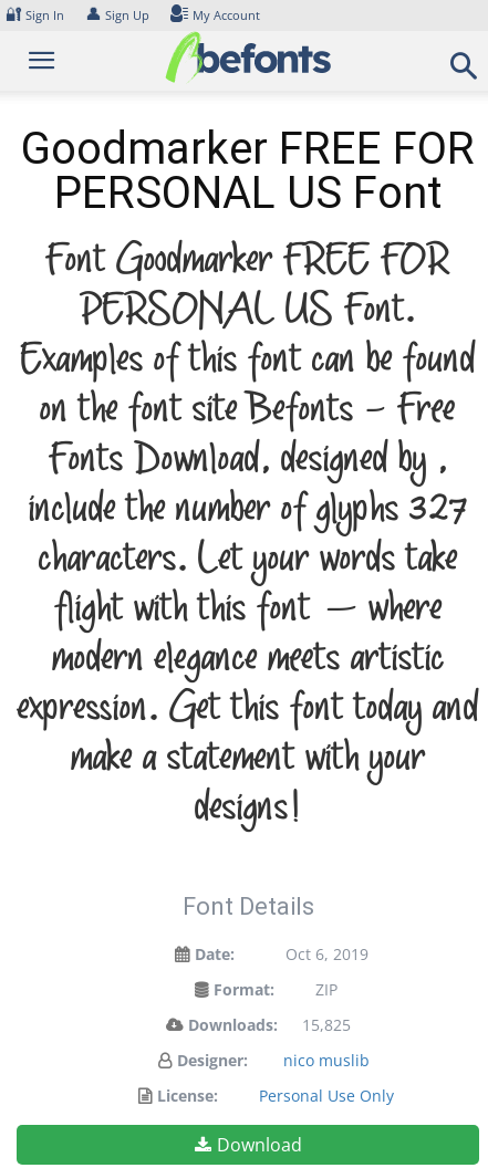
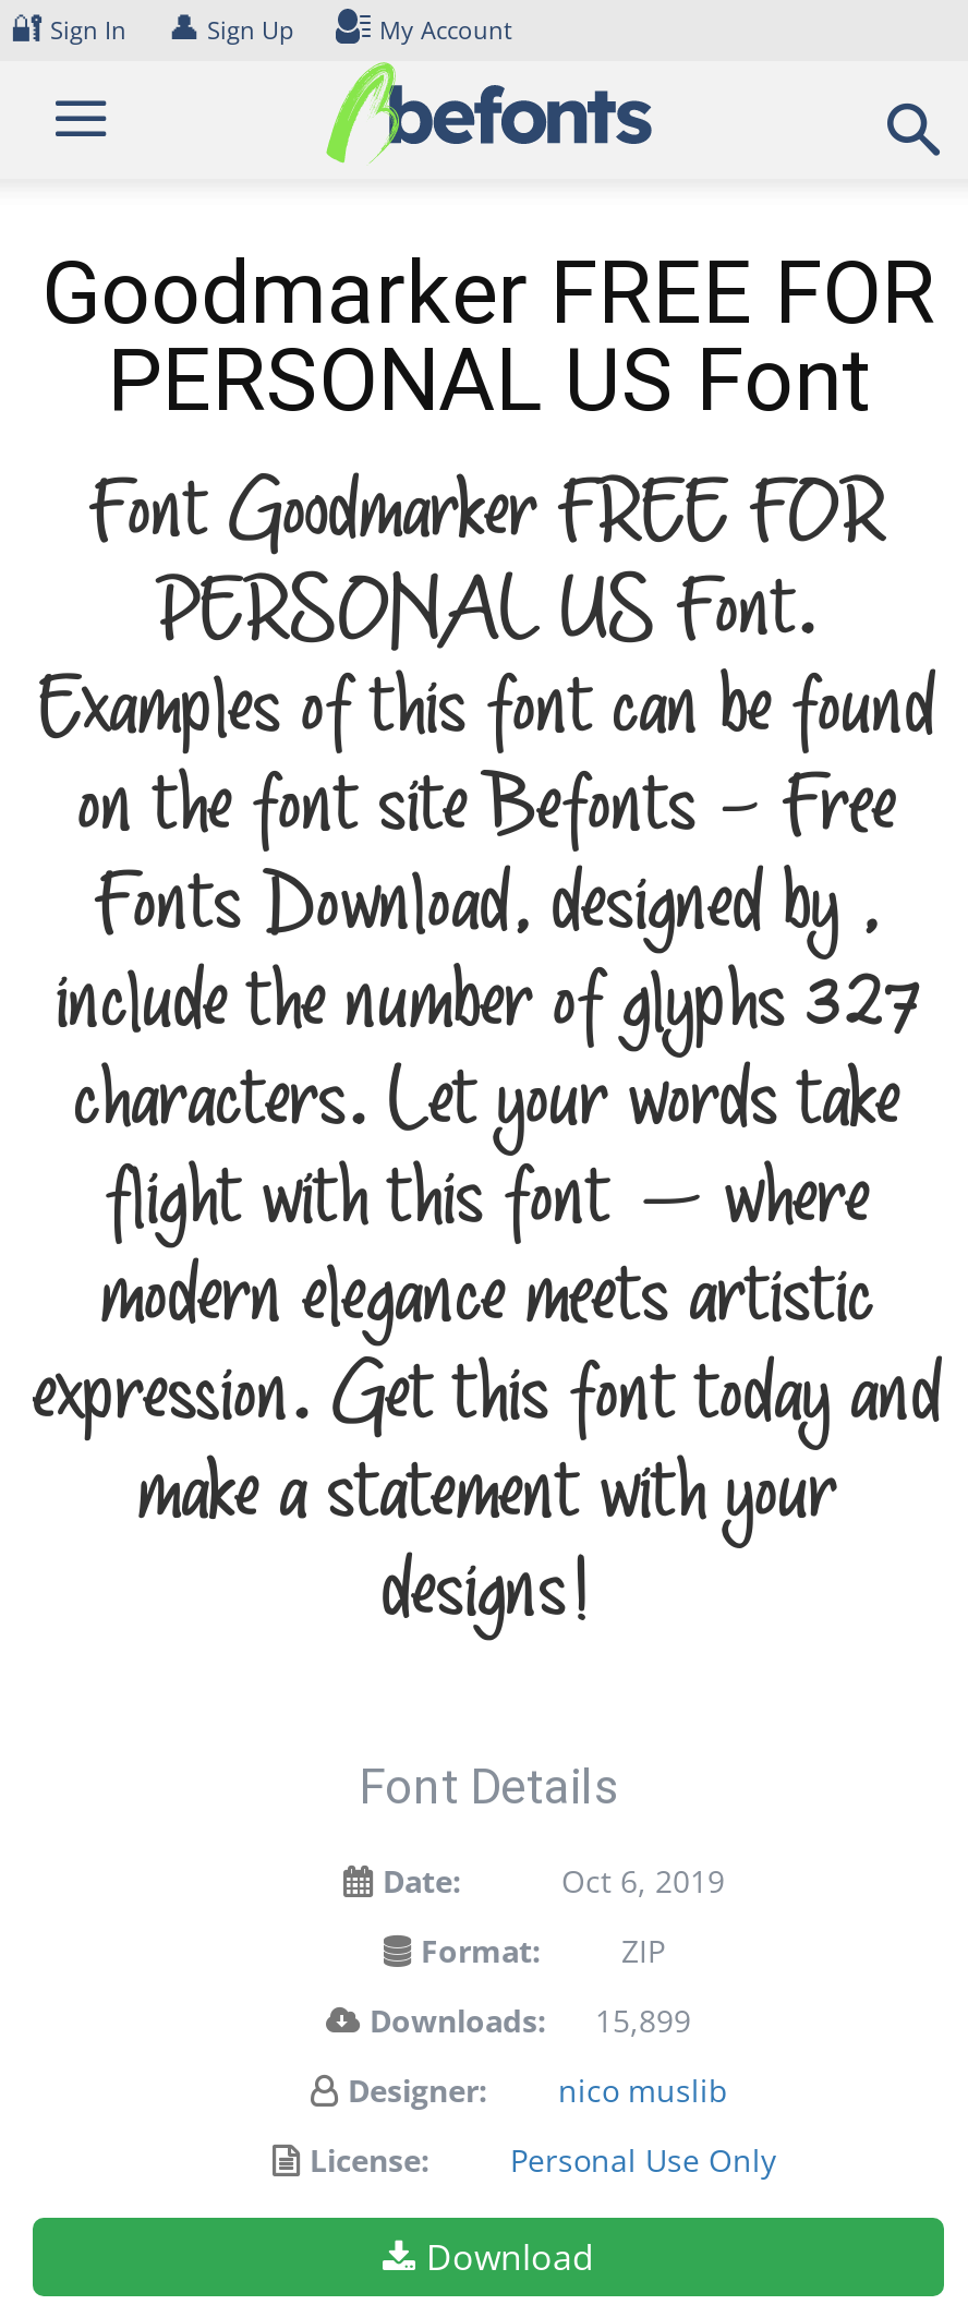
[188,1014,351,1035] Downloads: 15,825 -> [370,2000,691,2041] Downloads: 15,899

